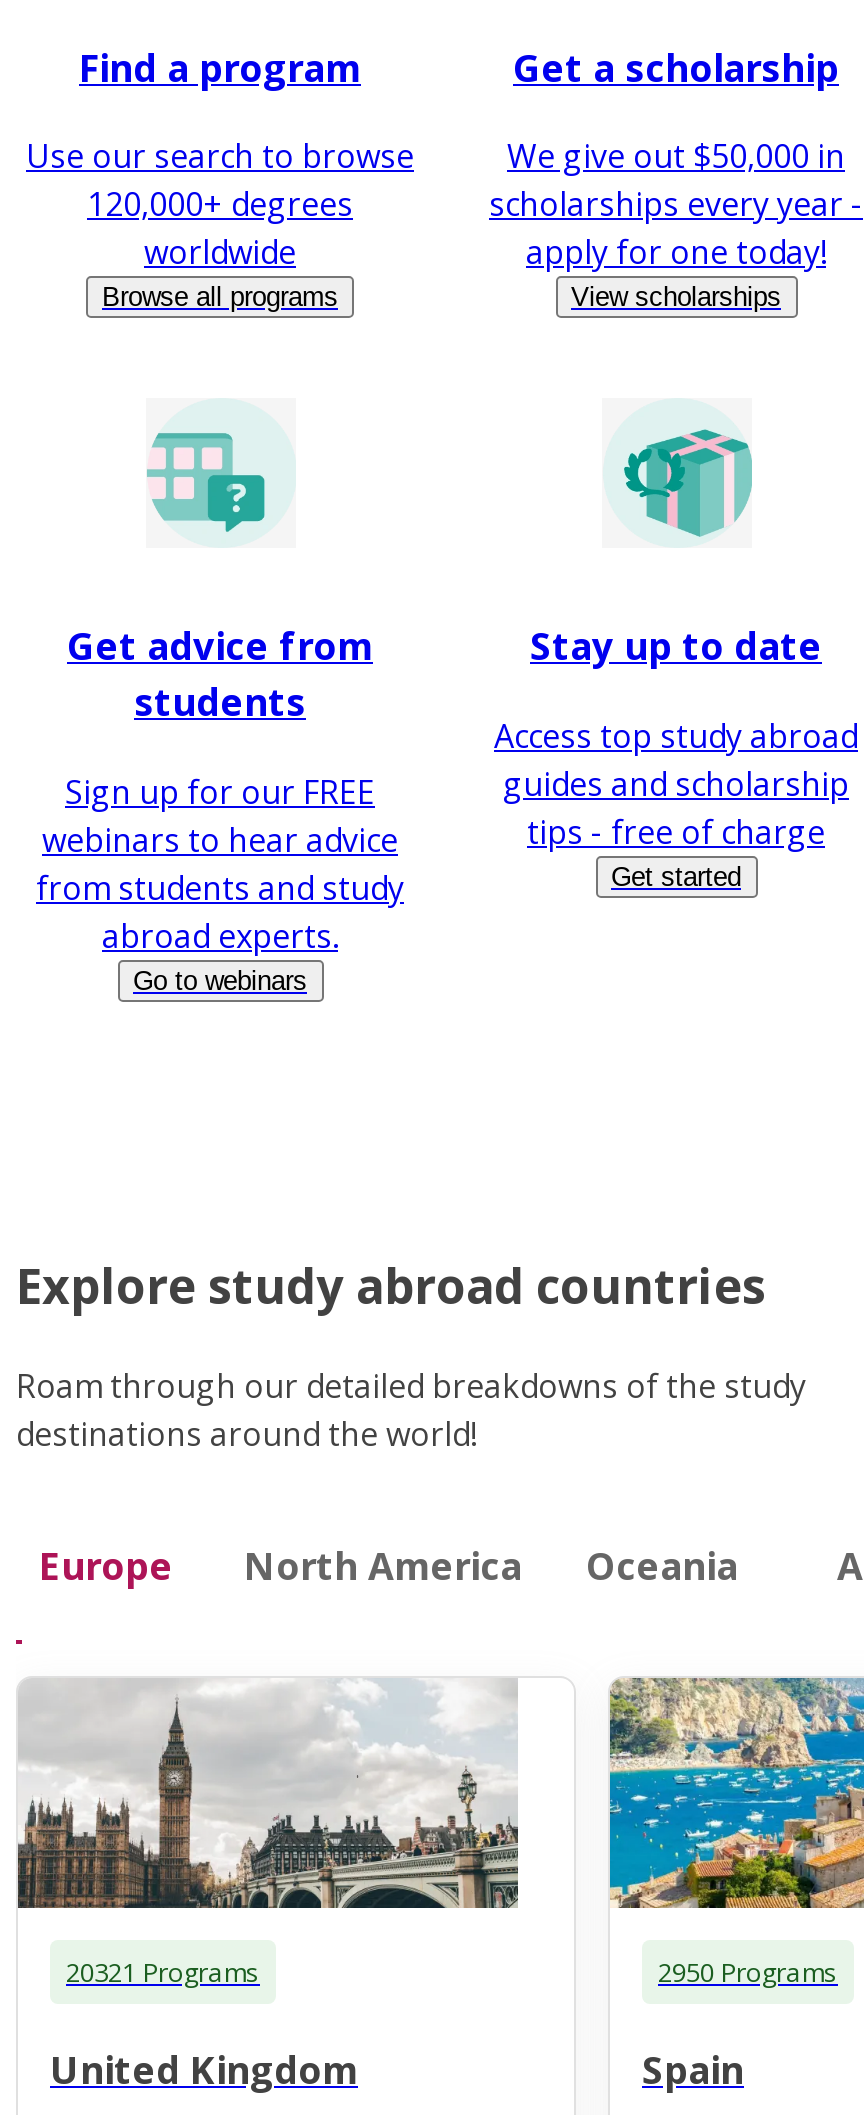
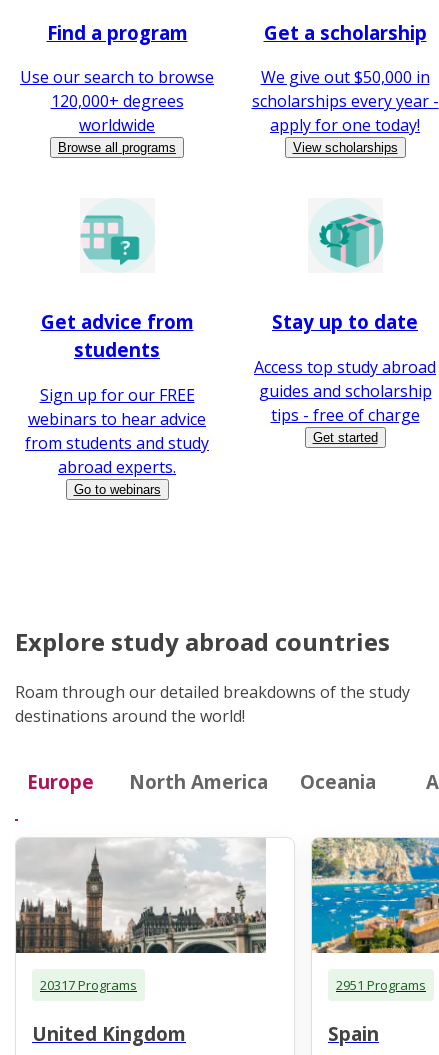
[66,1953,260,1989] 20321 Programs -> [40,976,137,994] 20317 Programs
[658,1953,838,1989] 2950 Programs -> [336,976,426,994] 2951 Programs

